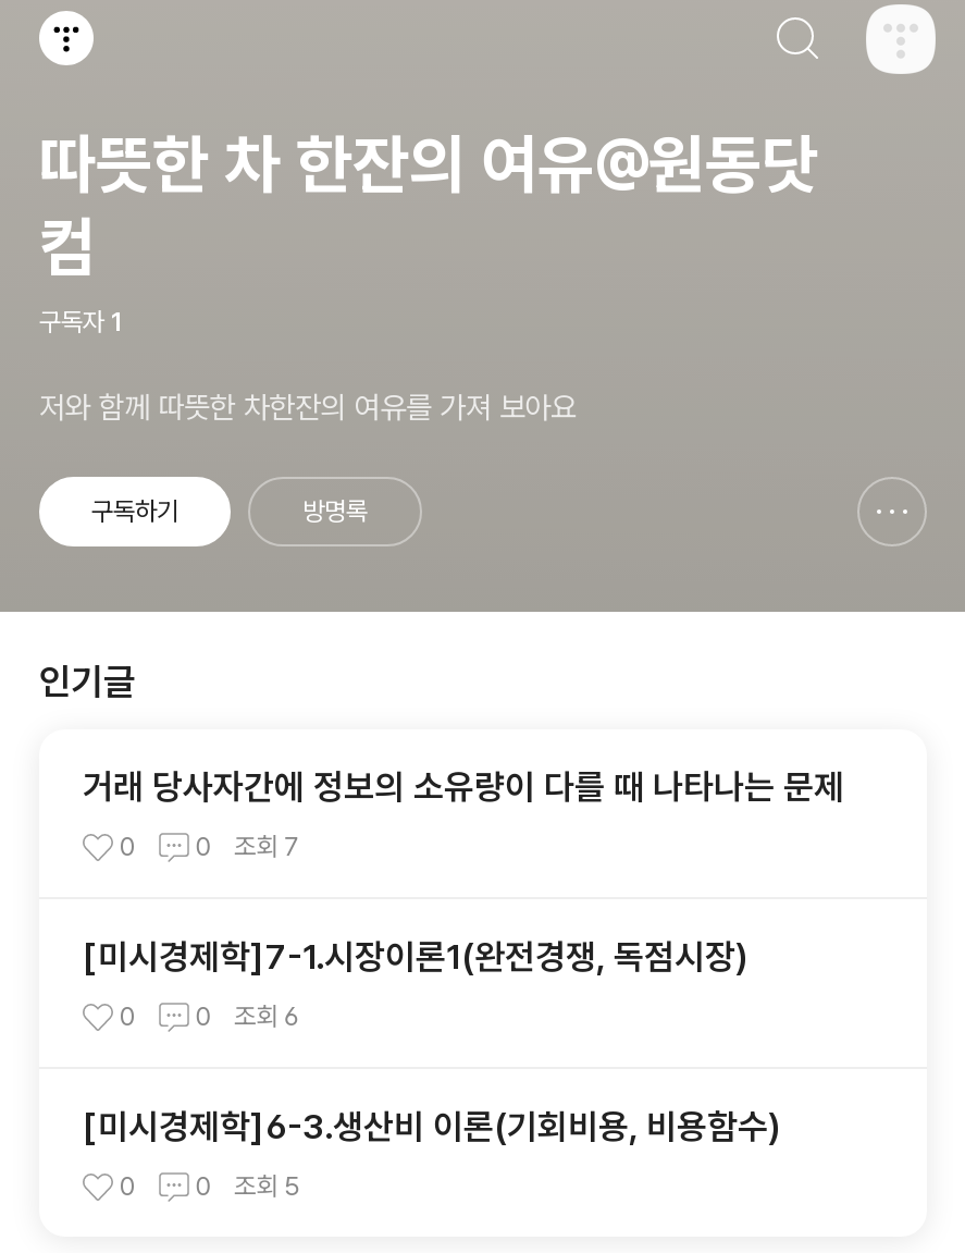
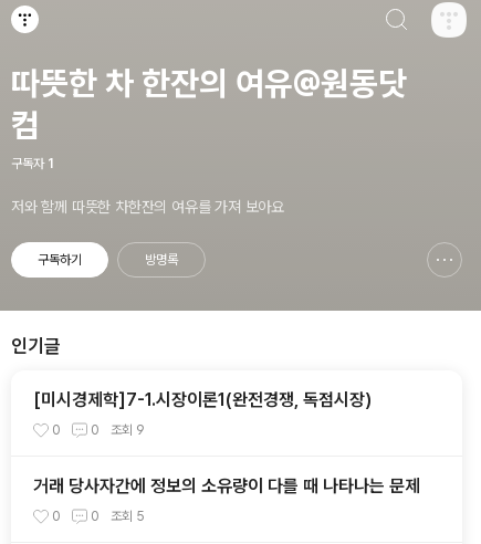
moved [83,766,844,808] -> [33,475,420,496]: 거래 당사자간에 정보의 소유량이 다를 때 나타나는 문제
[120,832,302,862] 0 | 0 | 조회 7 -> none
[120,1002,302,1032] 0 0 조회 6 -> [52,422,144,438] 0 0 조회 9
[83,1106,781,1147] [미시경제학]6-3.생산비 이론(기회비용, 비용함수) -> none

